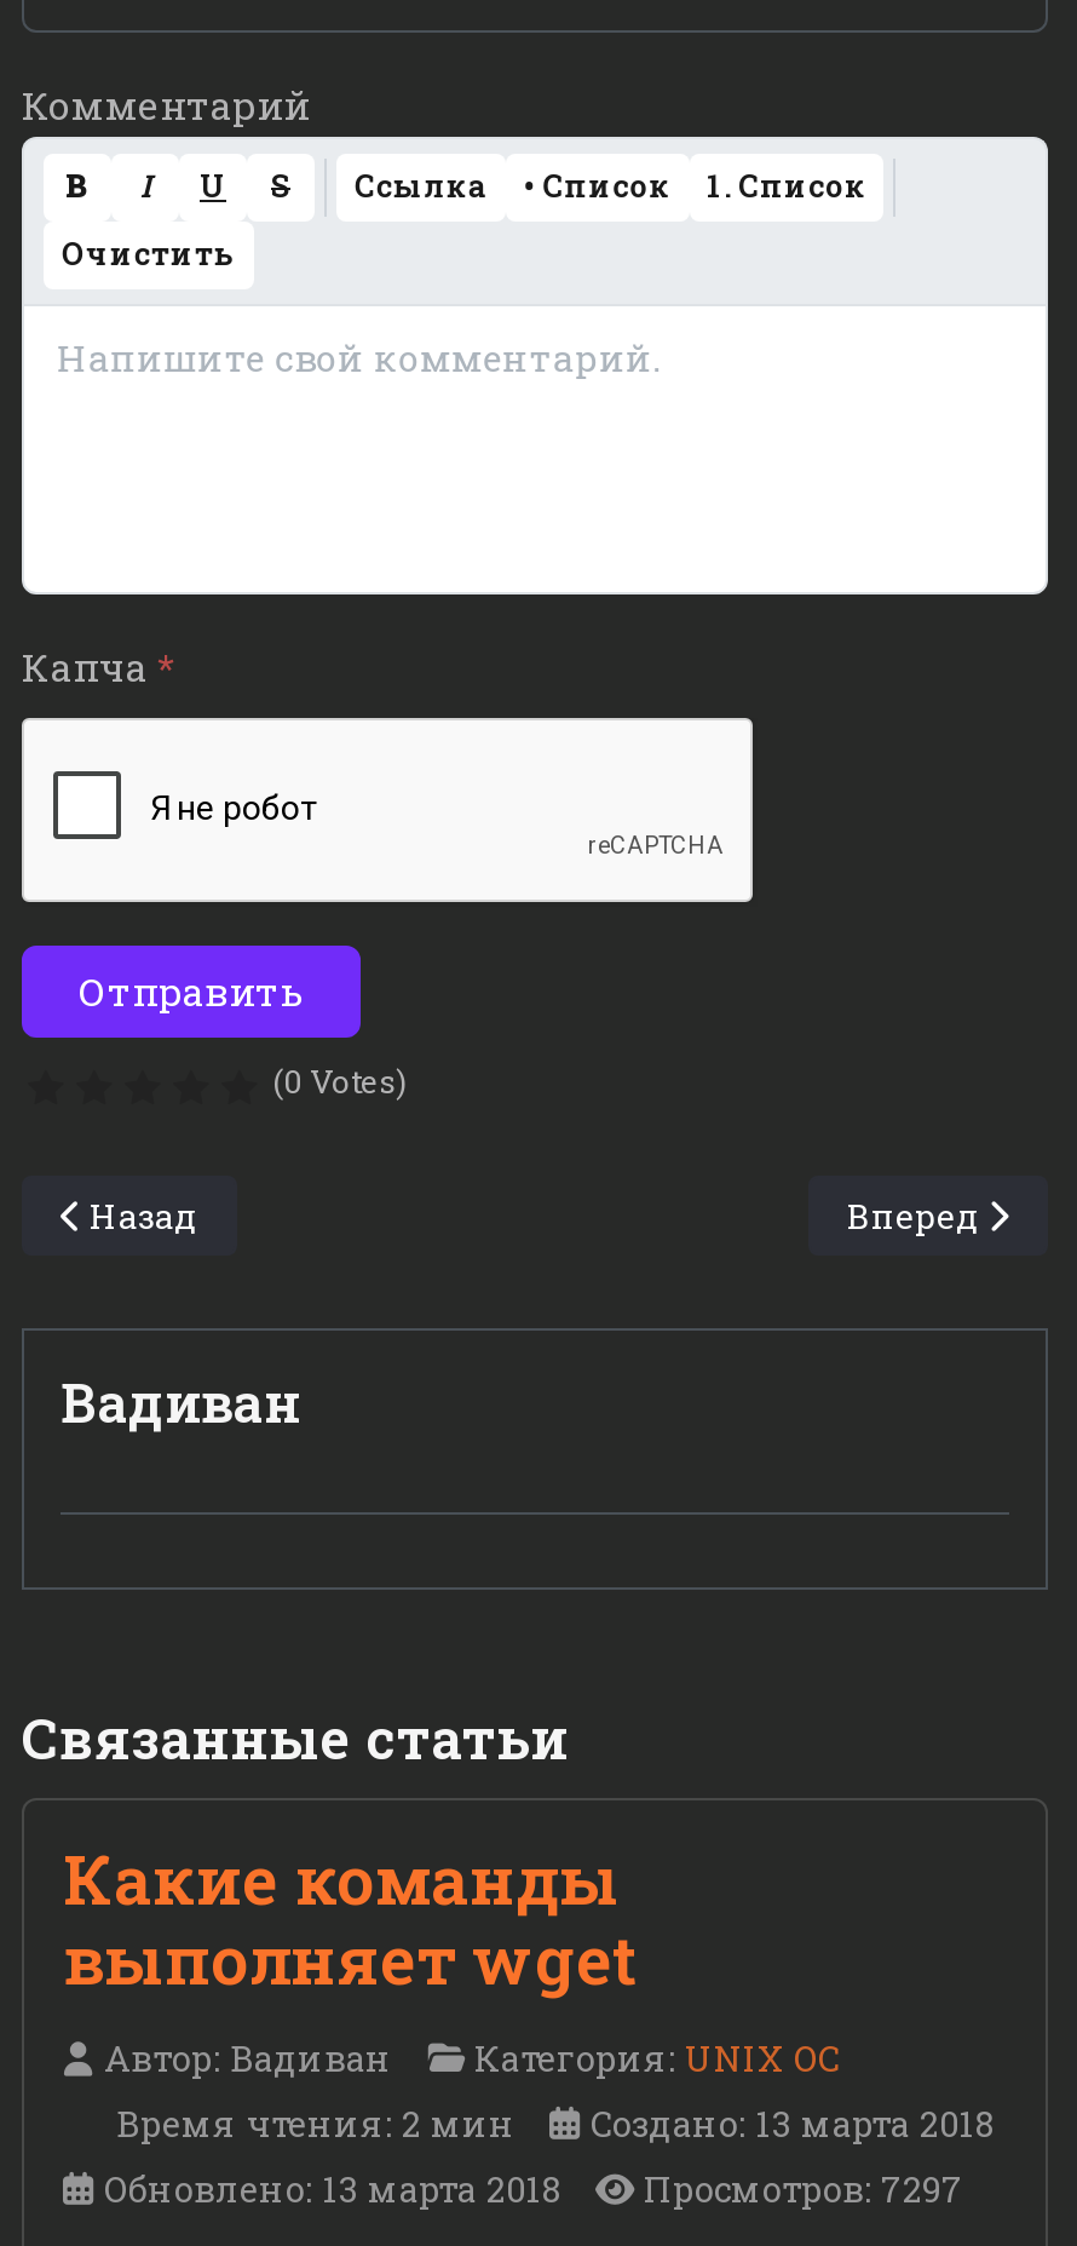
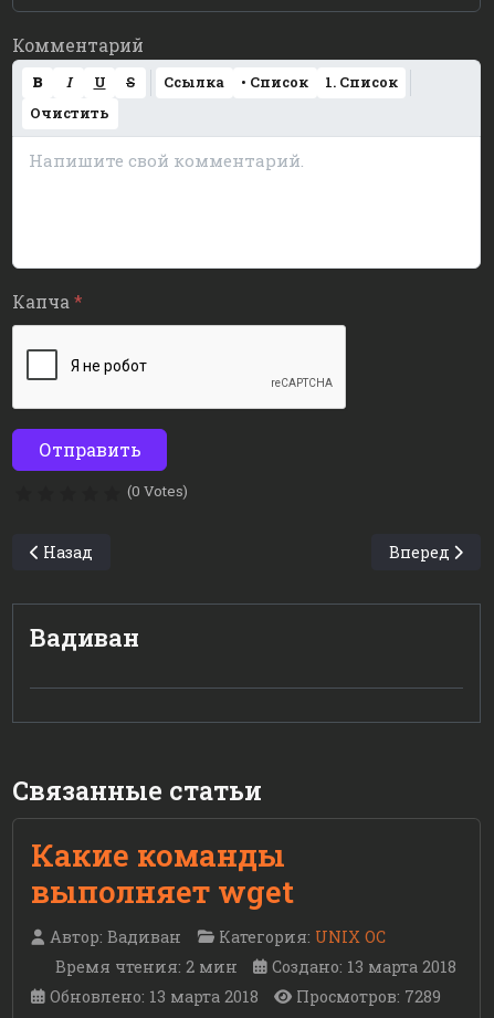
[104,2166,963,2212] Обновлено: 13 марта 2018 Просмотров: 7297 -> [50,986,441,1007] Обновлено: 13 марта 2018 Просмотров: 7289

